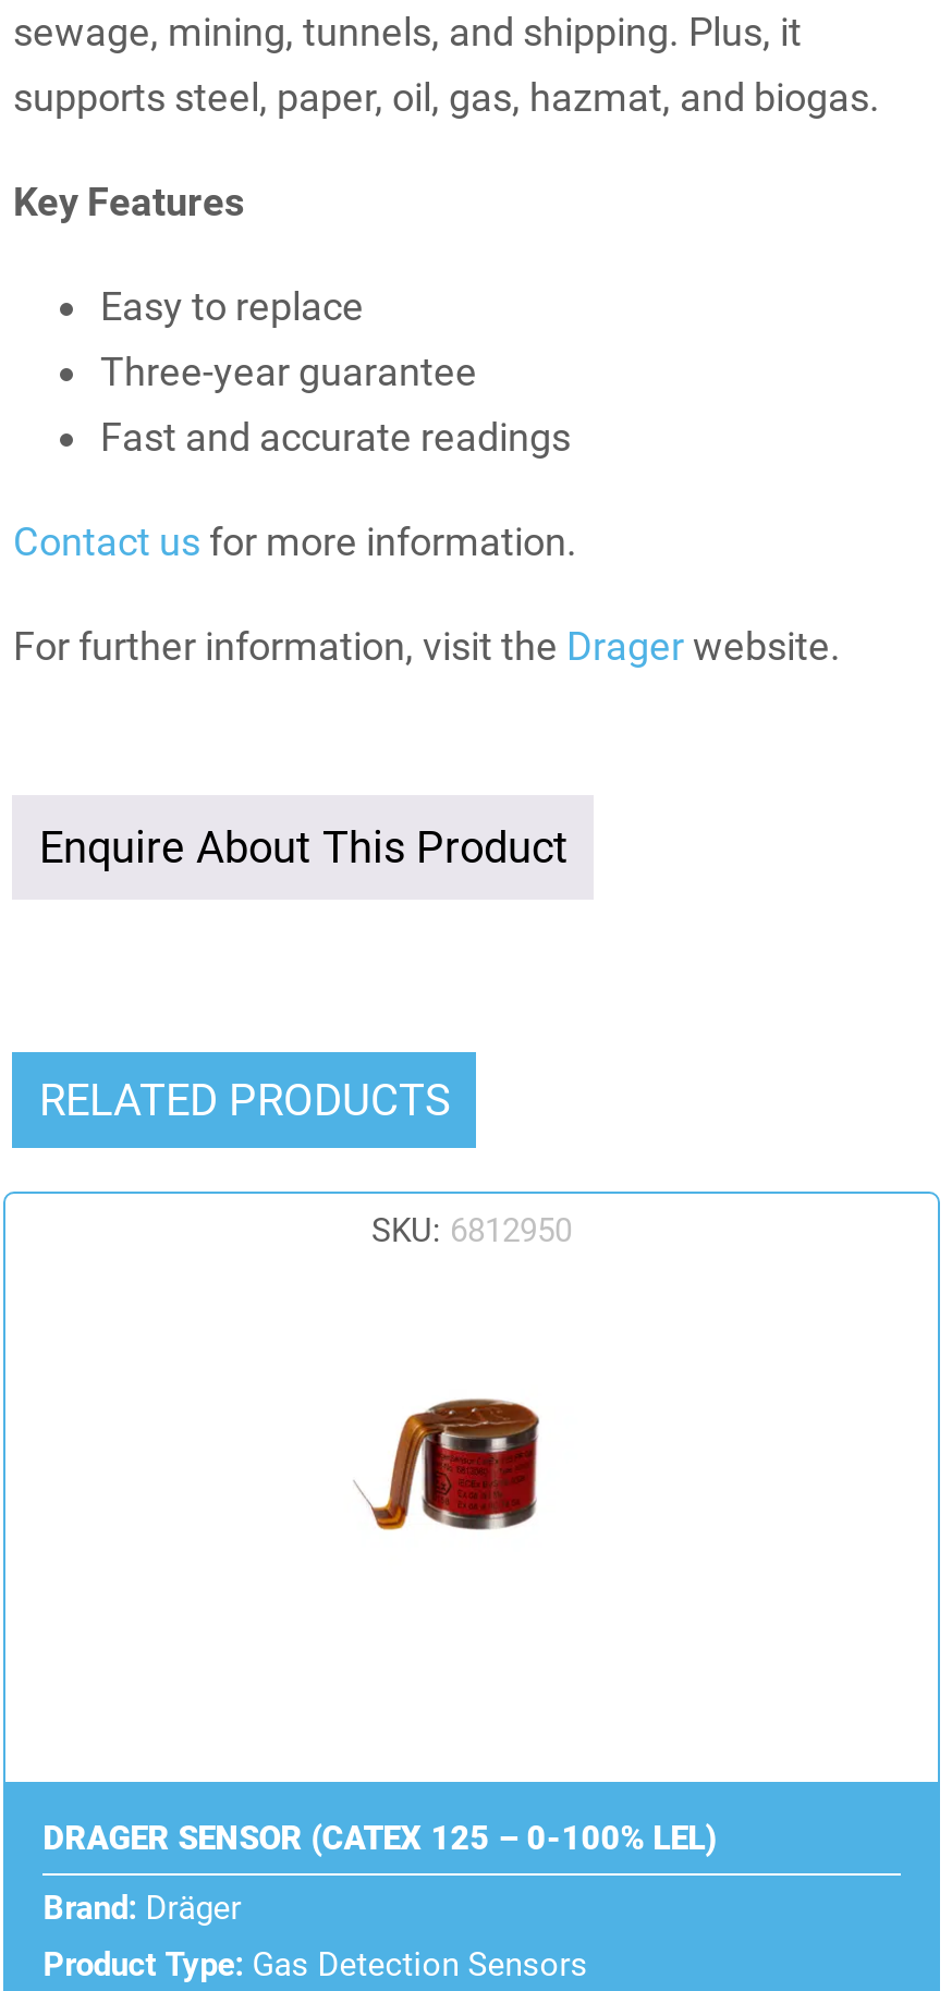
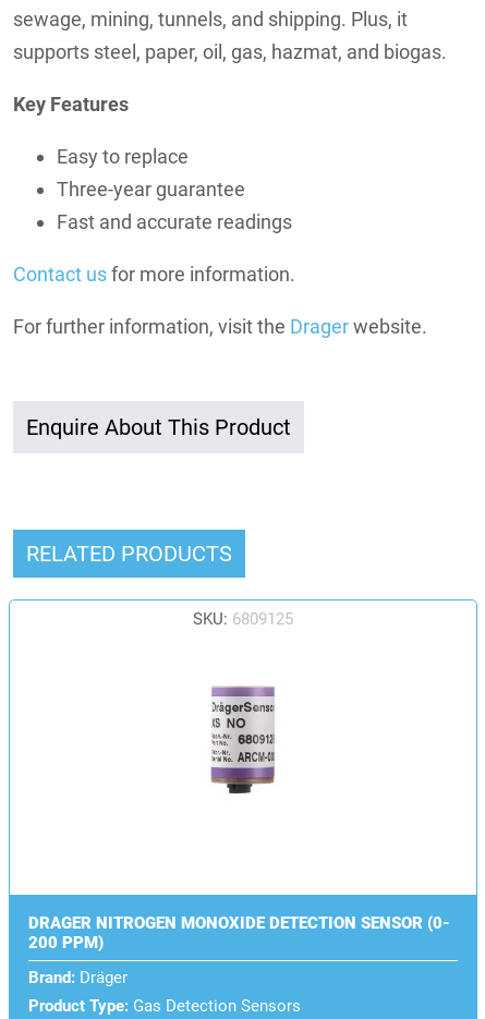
[371,1210,572,1249] SKU: 6812950 -> [193,609,293,628] SKU: 6809125
[356,1366,541,1540] [image] -> [202,686,276,794] [image]
[43,1818,716,1857] DRAGER SENSOR (CATEX 125 – 0-100% LEL) -> [29,913,450,952] DRAGER NITROGEN MONOXIDE DETECTION SENSOR (0- | 200 PPM)

